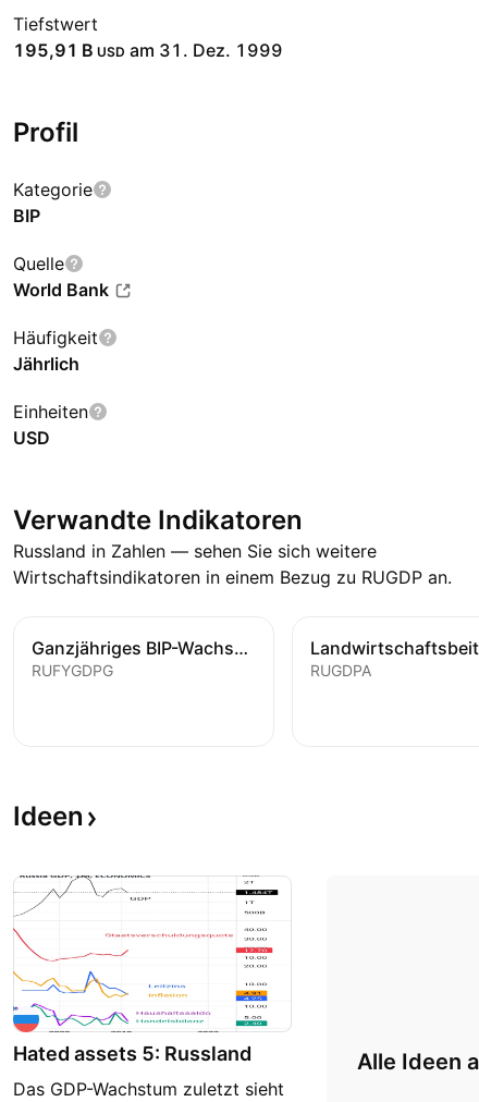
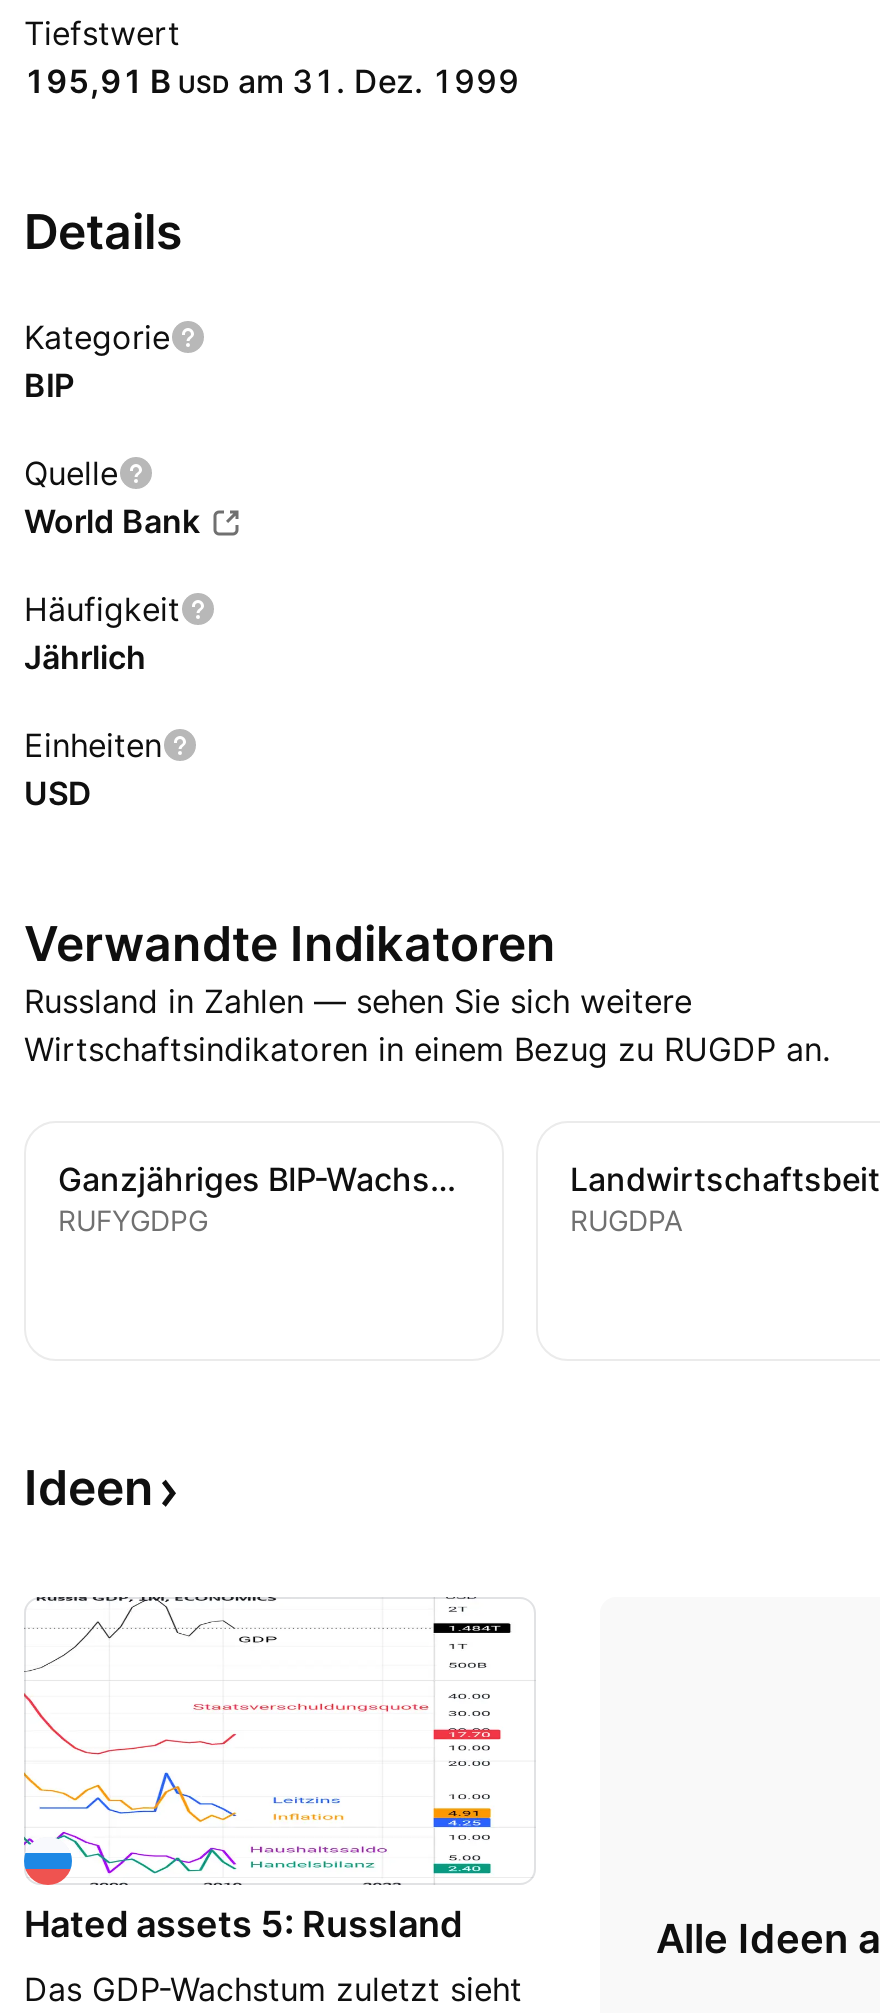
[13,117,78,148] Profil -> [24,203,182,261] Details

